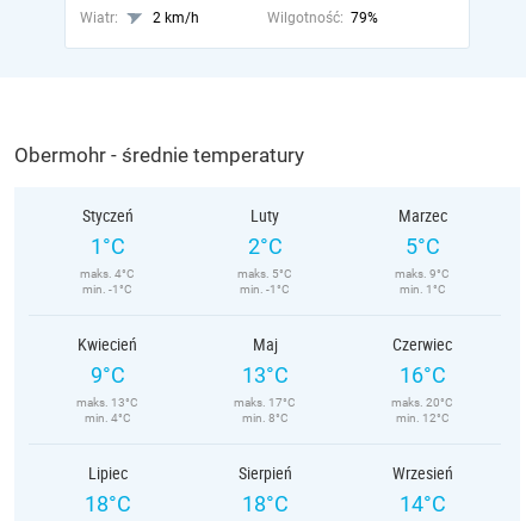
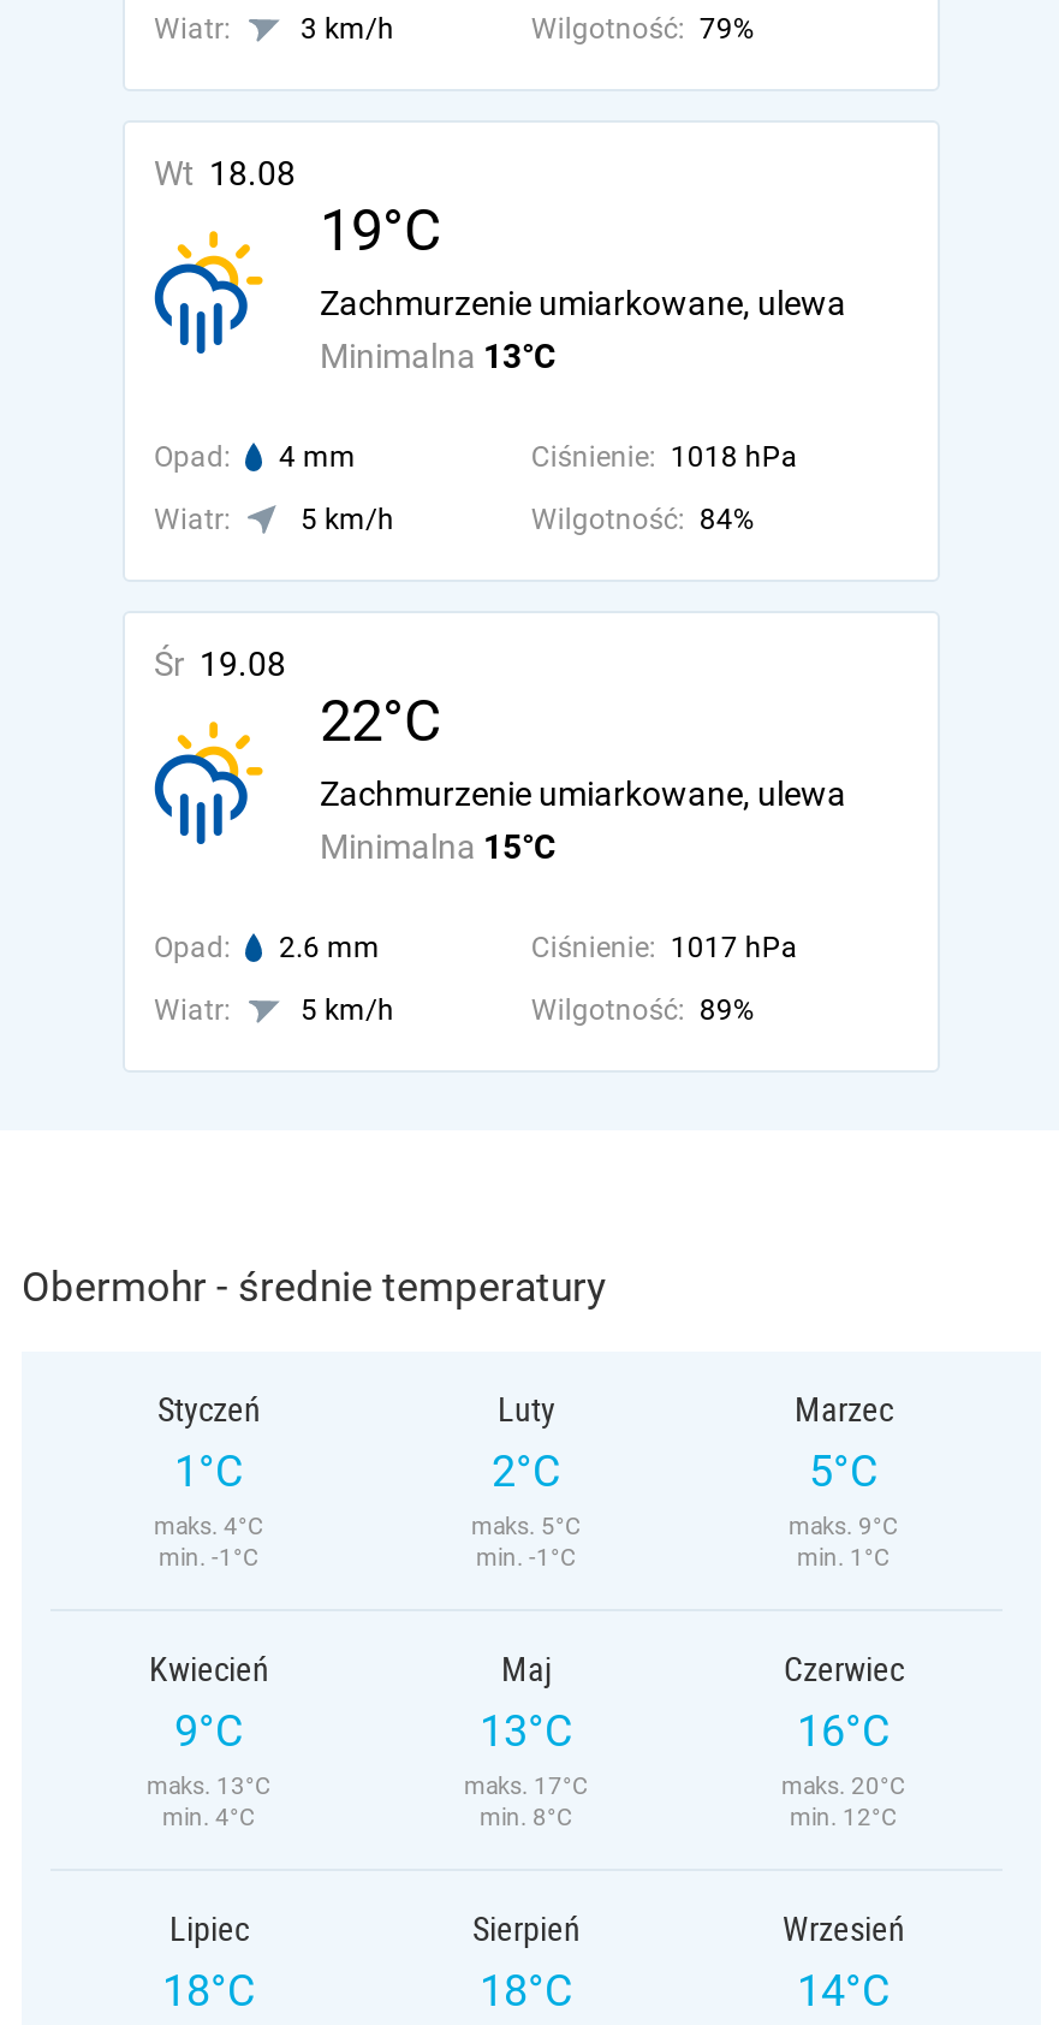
[153,10,199,26] 2 km/h -> [301,12,394,46] 3 km/h
none -> [151,154,555,375] [image] | Wt 18.08 | 19°C | Minimalna 13°C
none -> [151,645,555,866] [image] | Śr 19.08 | 22°C | Minimalna 15°C
none -> [154,440,798,536] Opad: | 4 mm | Ciśnienie: 1018 hPa | Wiatr: | 5 km/h | Wilgotność: 84%
none -> [154,931,798,1027] Opad: | 2.6 mm | Ciśnienie: 1017 hPa | Wiatr: | 5 km/h | Wilgotność: 89%
none -> [320,284,846,322] Zachmurzenie umiarkowane, ulewa
none -> [320,774,846,813] Zachmurzenie umiarkowane, ulewa

